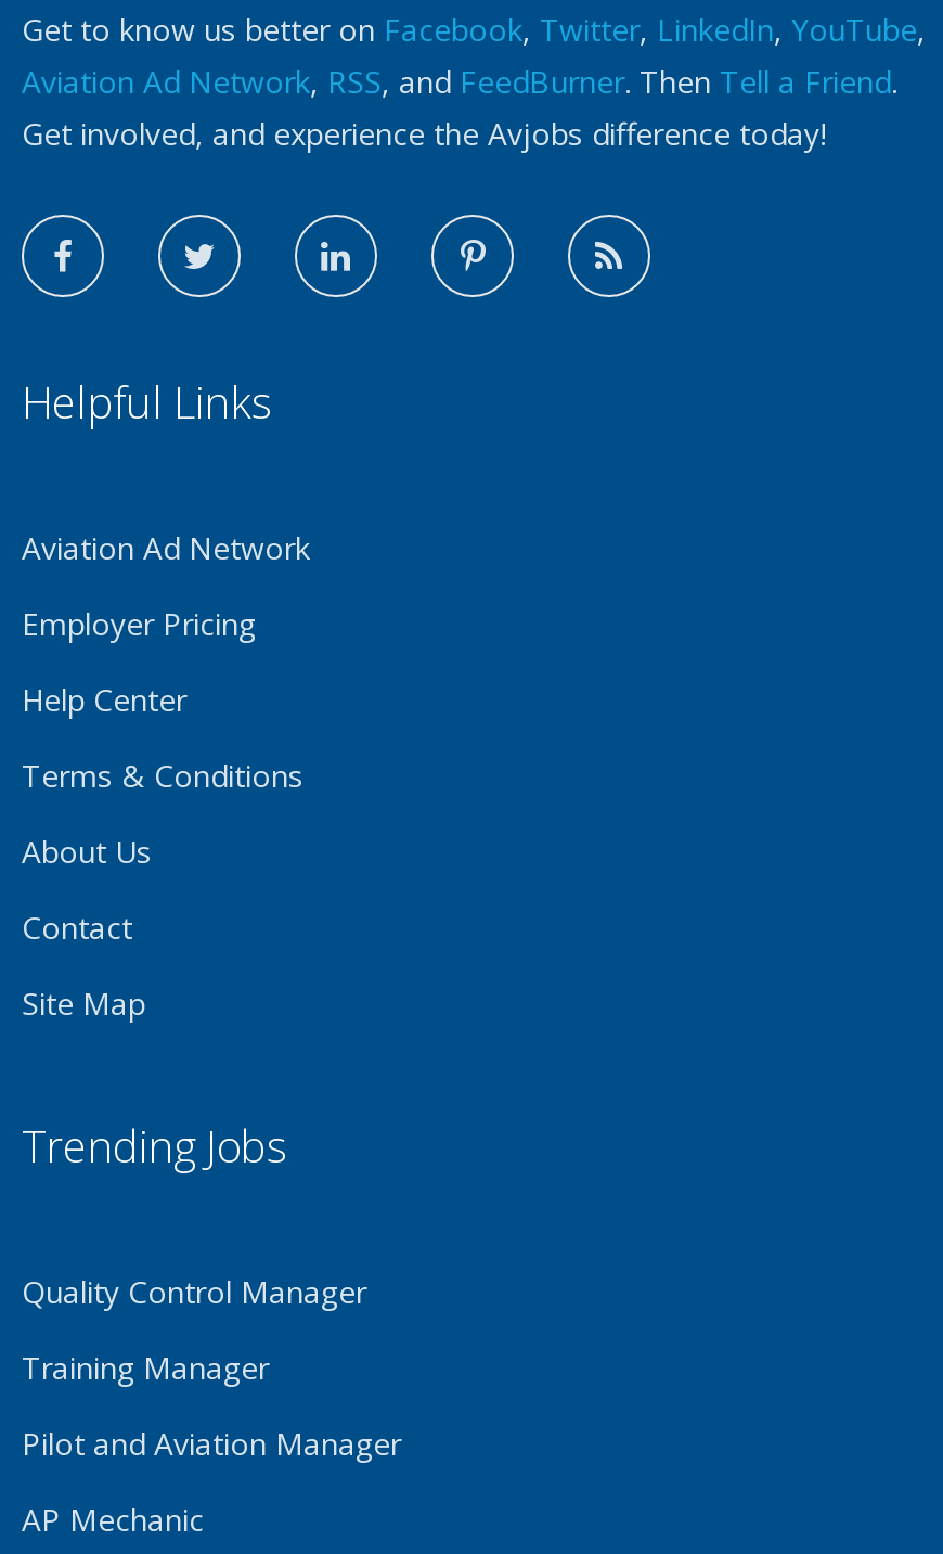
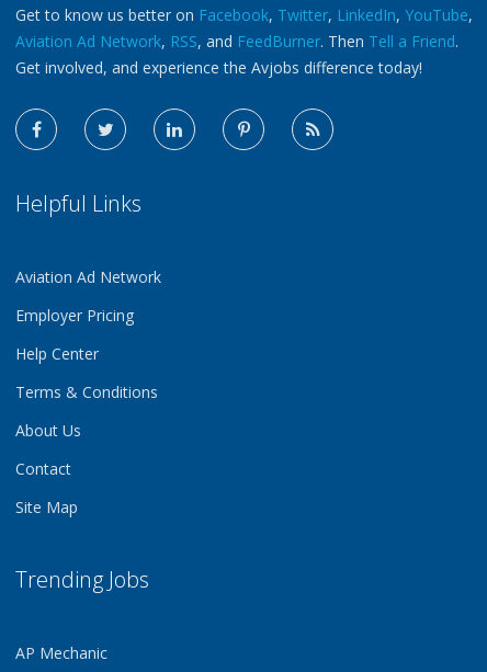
[22,1271,401,1464] Quality Control Manager | Training Manager | Pilot and Aviation Manager -> none

